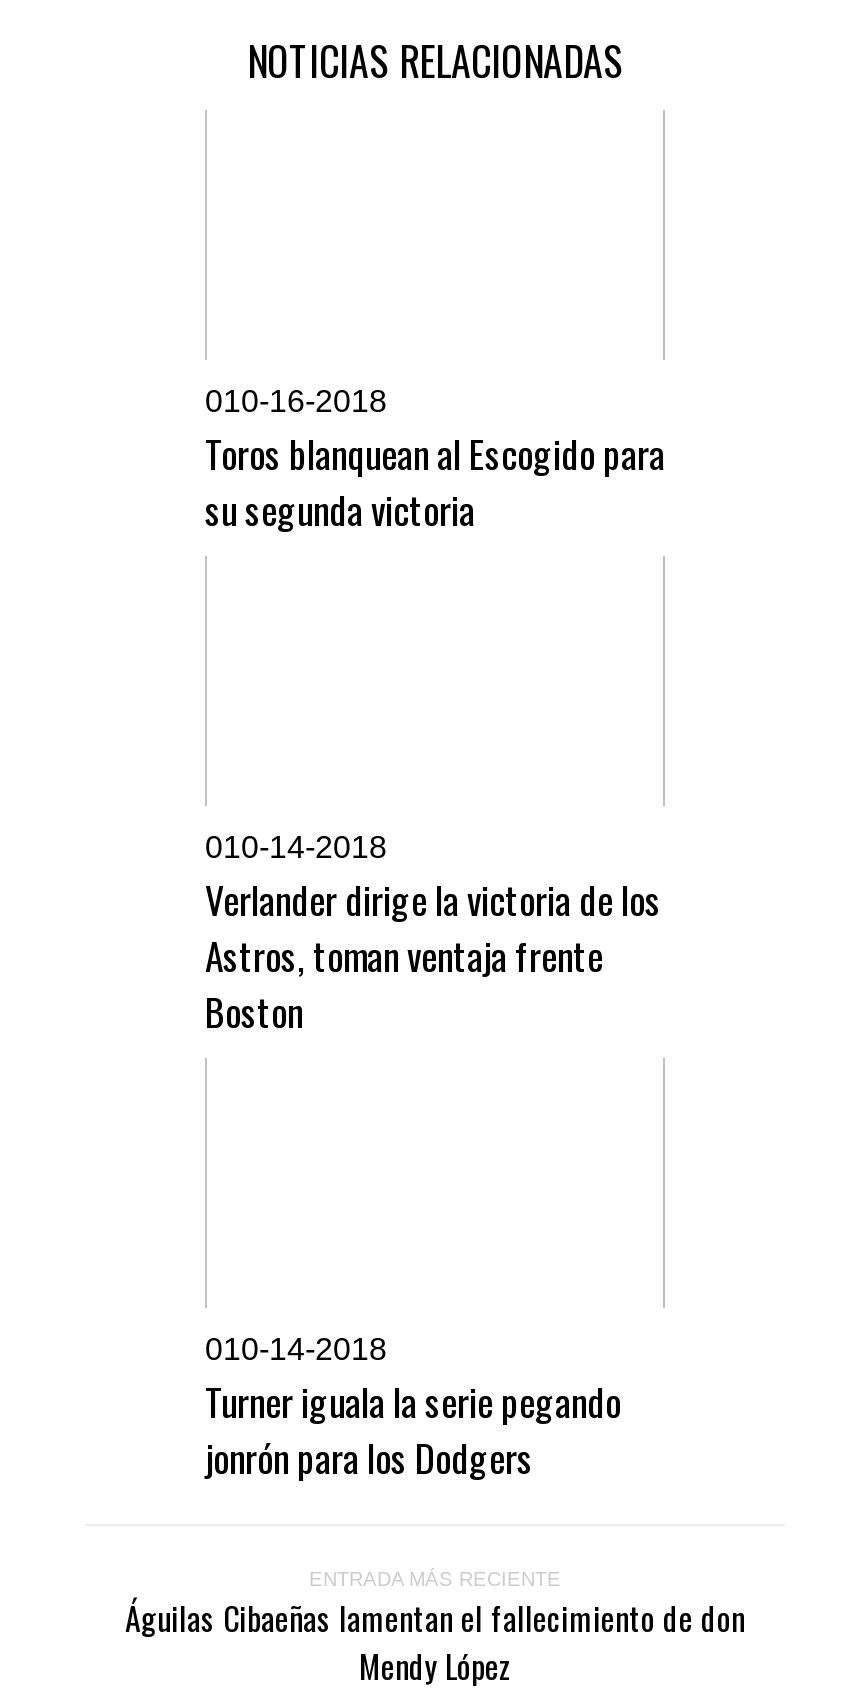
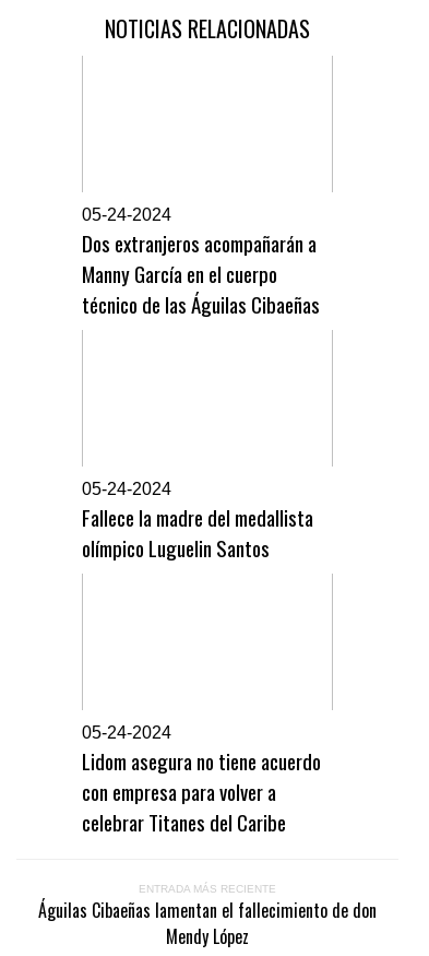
[205,383,665,535] 010-16-2018 | Toros blanquean al Escogido para | su segunda victoria -> [82,205,320,318] 05-24-2024 | Dos extranjeros acompañarán a | Manny García en el cuerpo | técnico de las Águilas Cibaeñas
[205,829,661,1037] 010-14-2018 | Verlander dirige la victoria de los | Astros, toman ventaja frente | Boston -> [82,479,313,562] 05-24-2024 | Fallece la madre del medallista | olímpico Luguelin Santos
[205,1331,621,1483] 010-14-2018 | Turner iguala la serie pegando | jonrón para los Dodgers -> [82,723,321,836] 05-24-2024 | Lidom asegura no tiene acuerdo | con empresa para volver a | celebrar Titanes del Caribe

